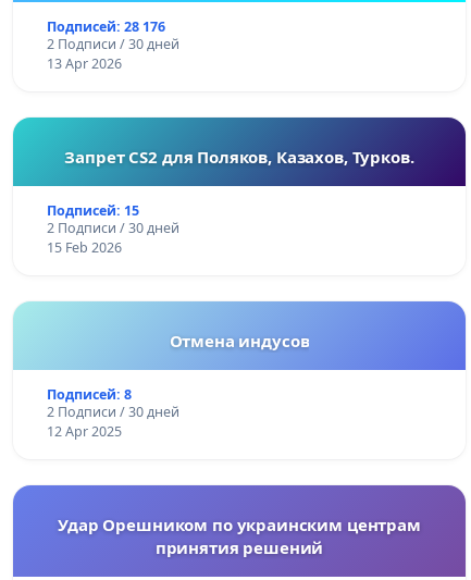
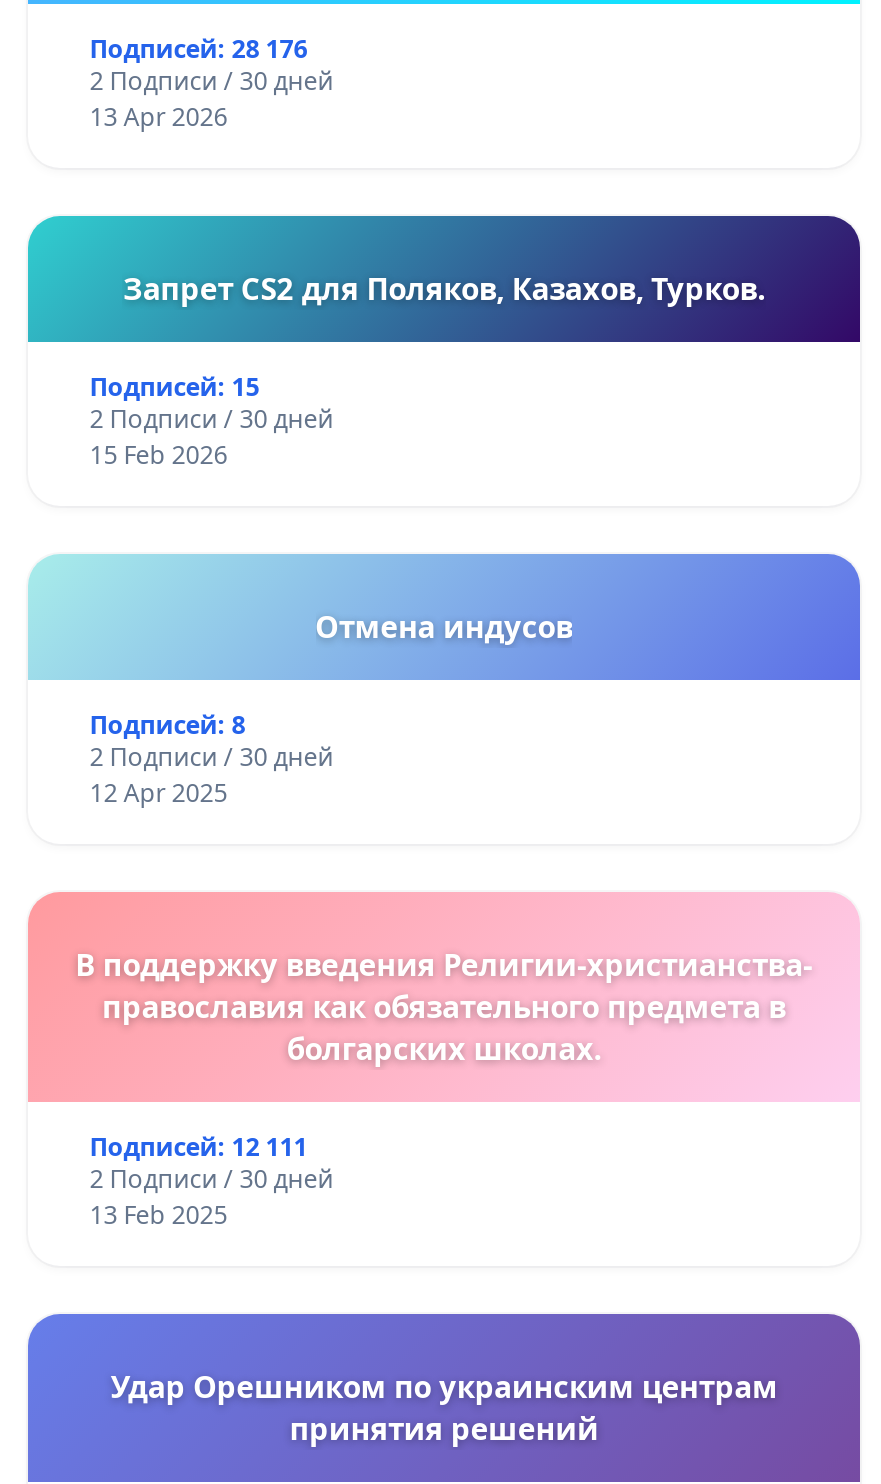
none -> [26,890,860,1232] [image] | В поддержку введения Религии-христианства- | православия как обязательного предмета в | болгарских школах. | Подписей: 12 111 | 2 Подписи / 30 дней | 13 Feb 2025

